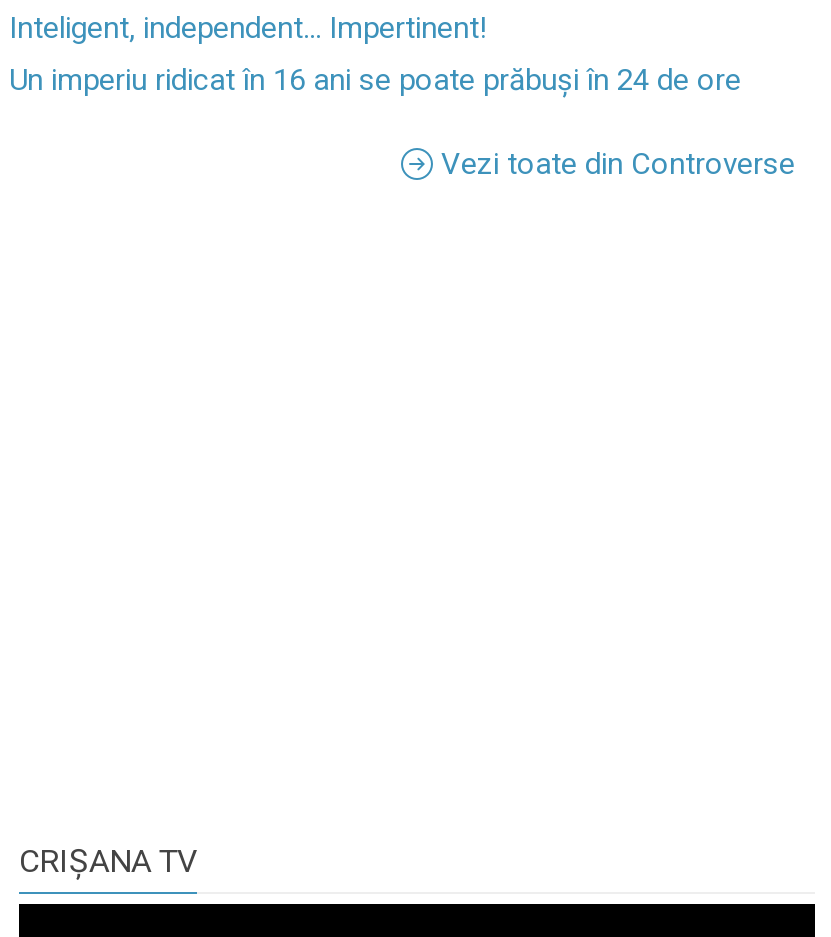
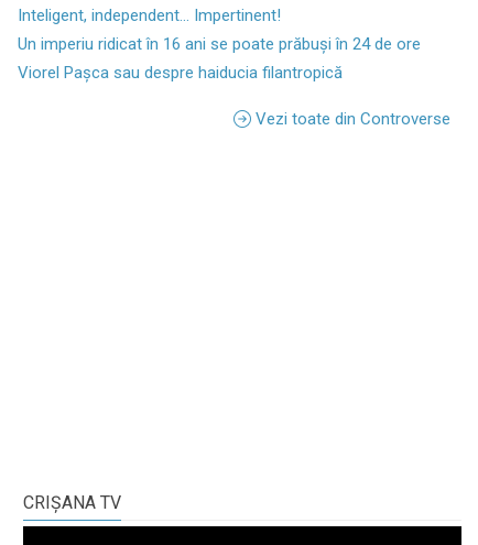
none -> [18,63,343,82] Viorel Pașca sau despre haiducia filantropică

